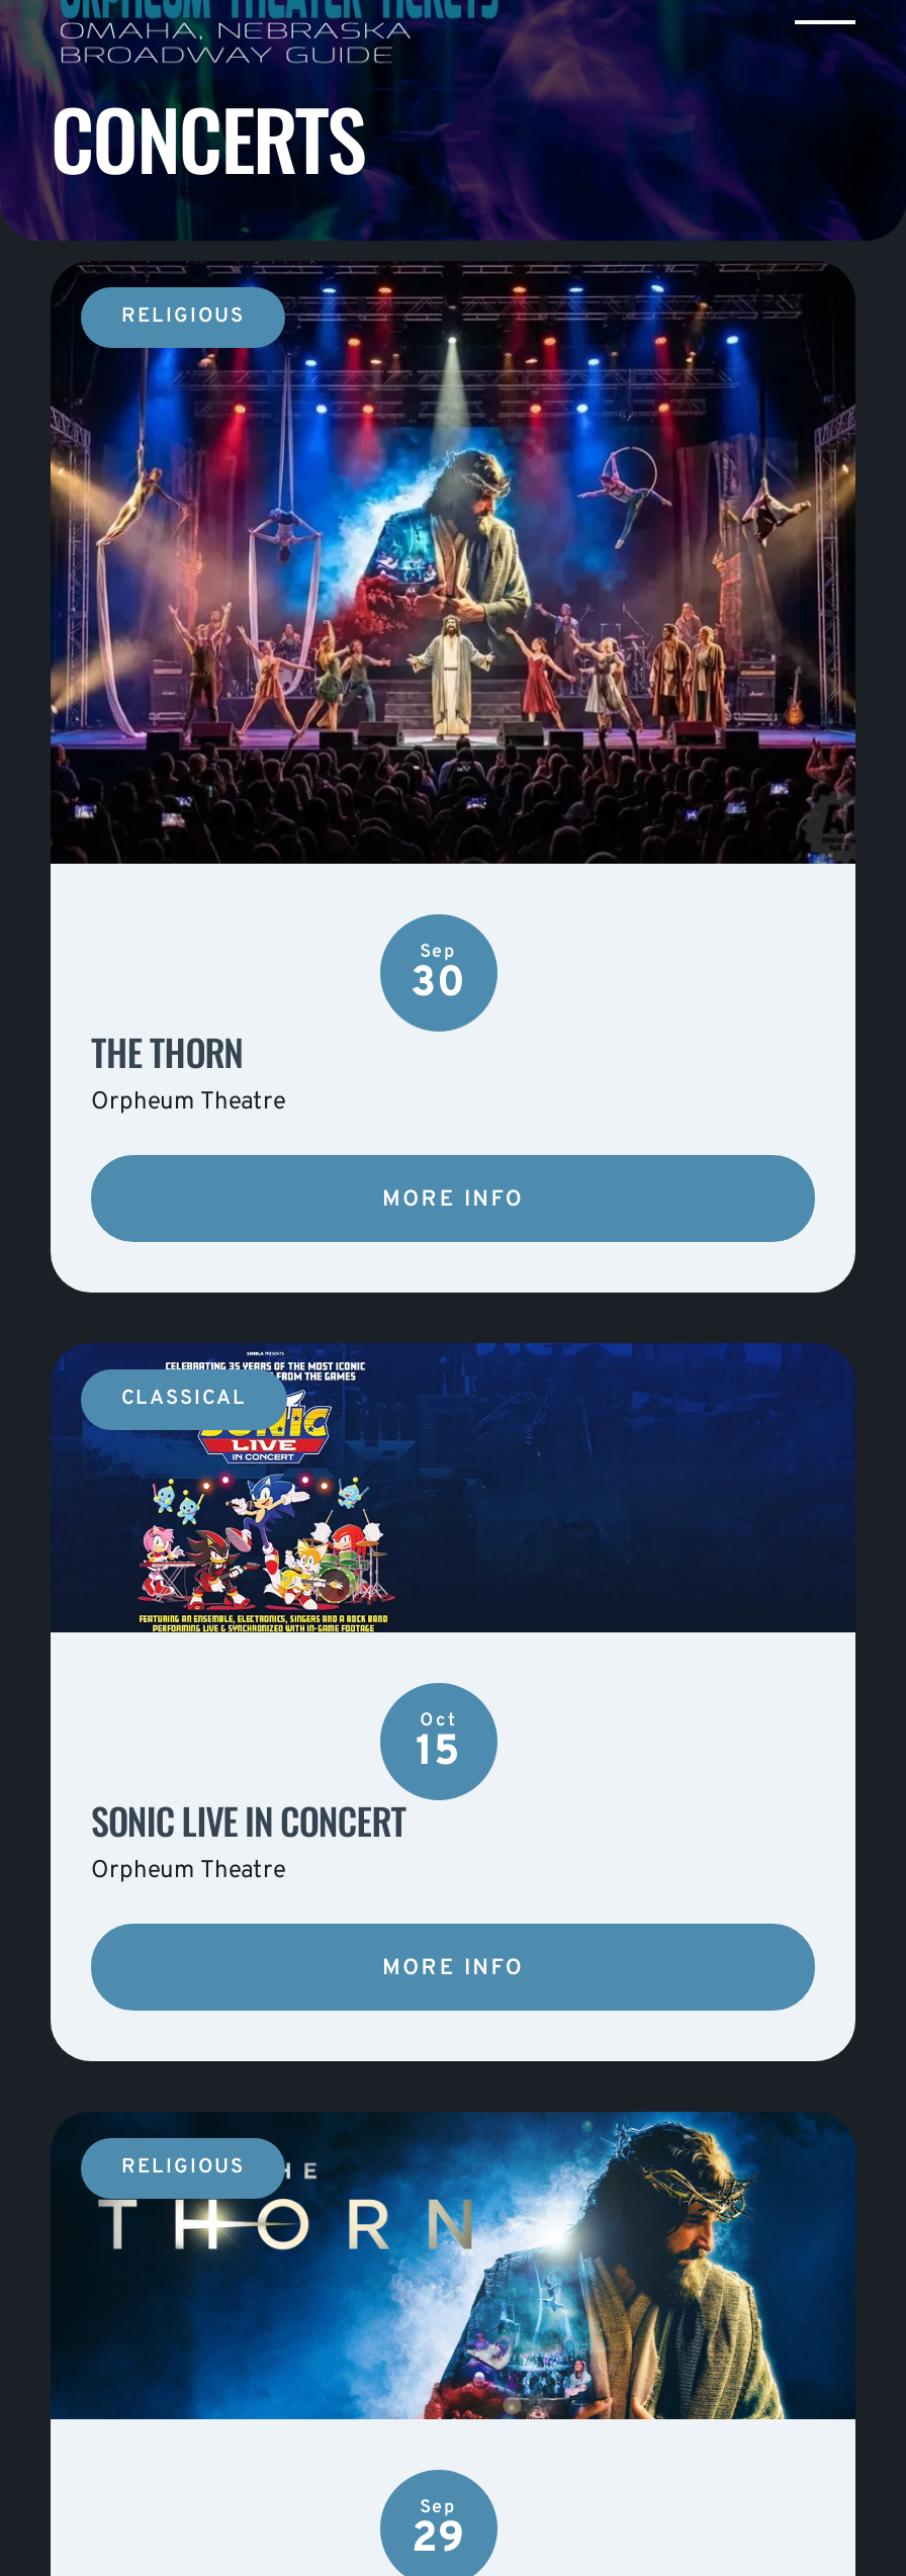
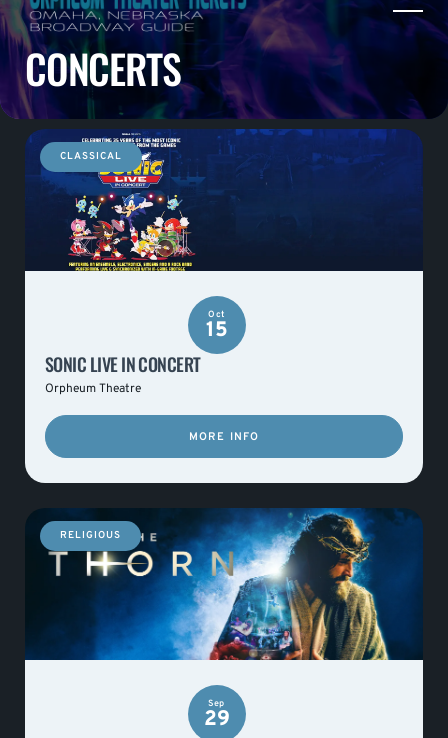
[49,261,857,1321] [image] | RELIGIOUS -> none
[91,942,524,1215] Sep | 30 | THE THORN | Orpheum Theatre | MORE INFO -> none

